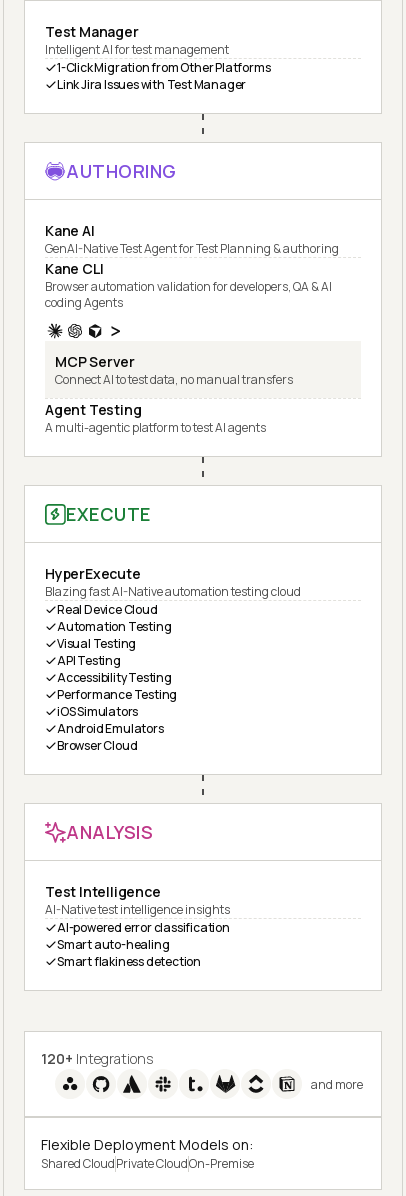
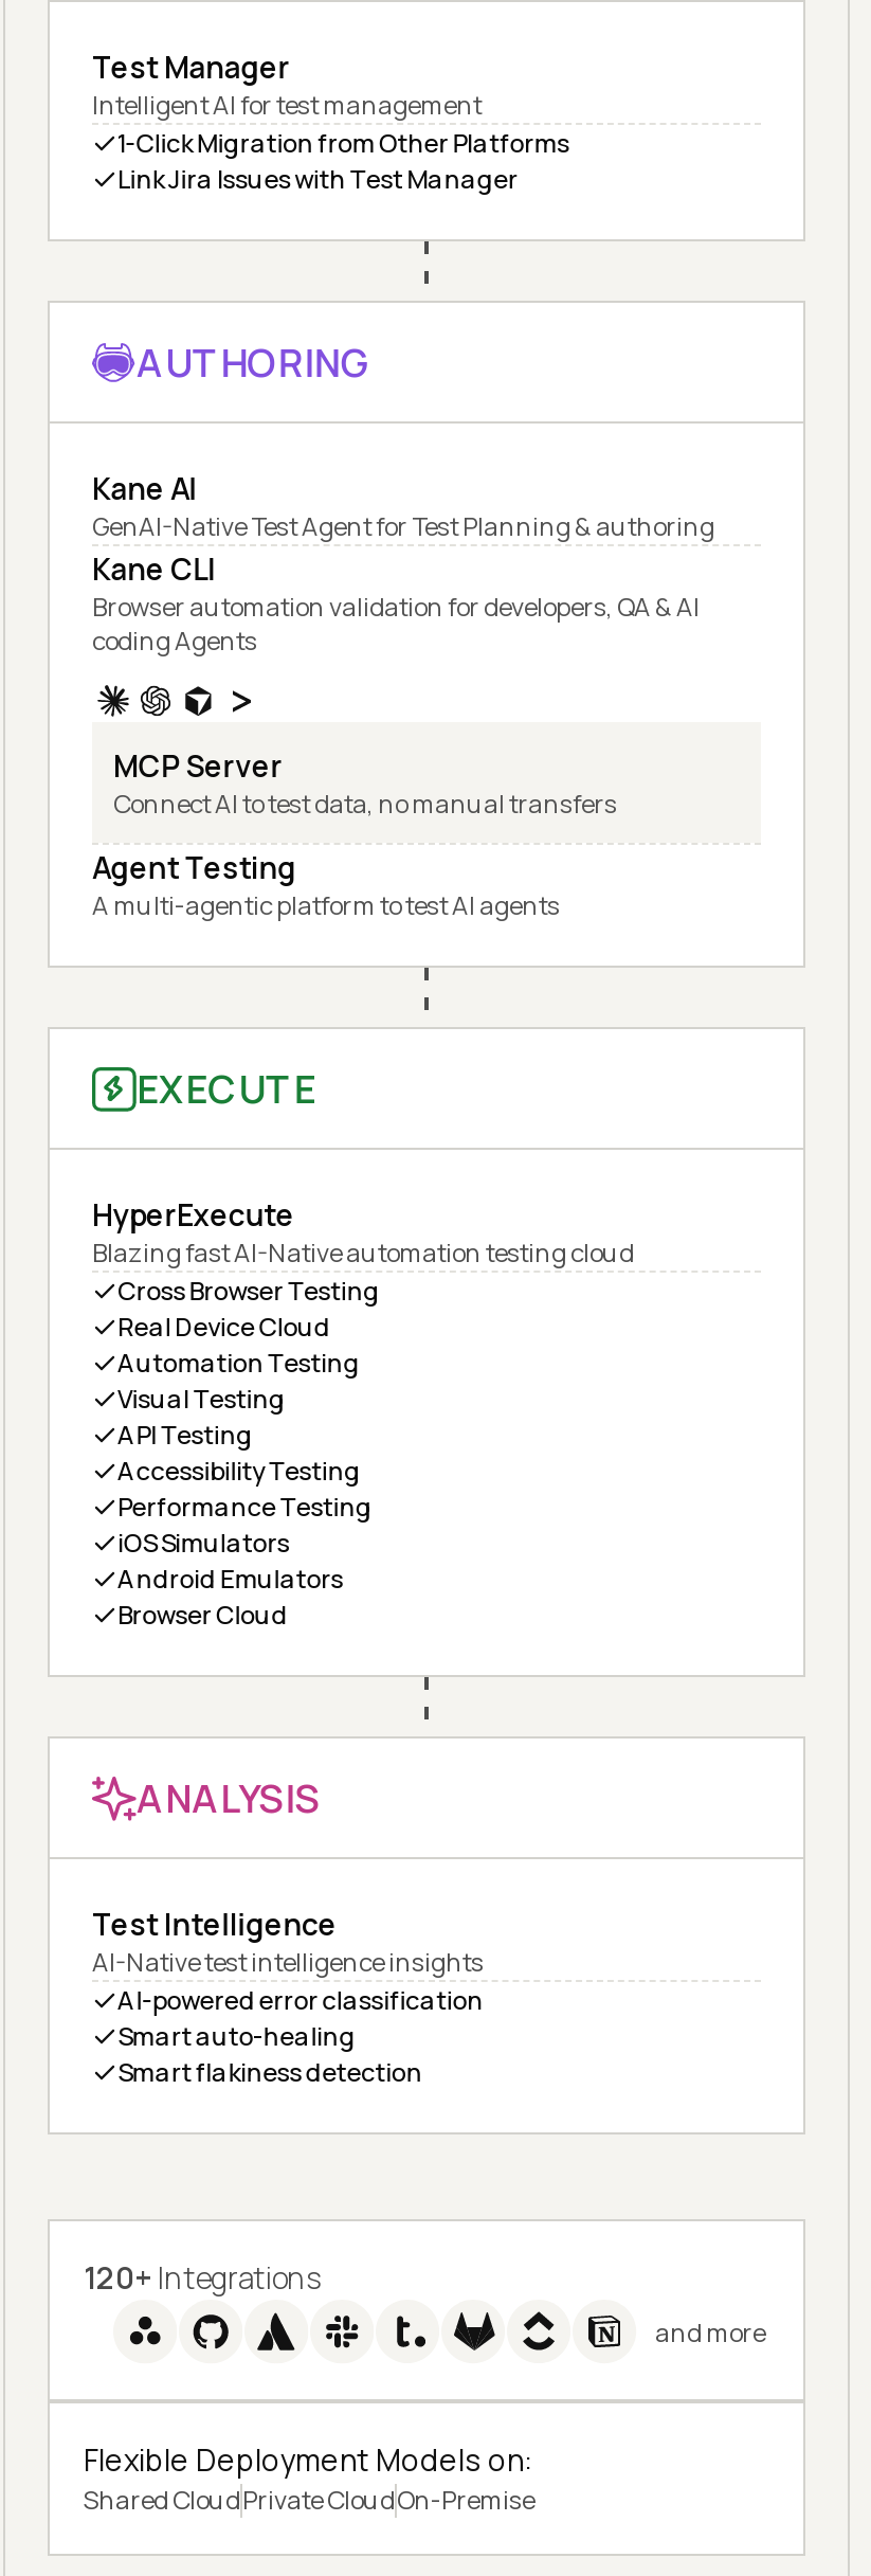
none -> [117,1273,380,1309] Cross Browser Testing

